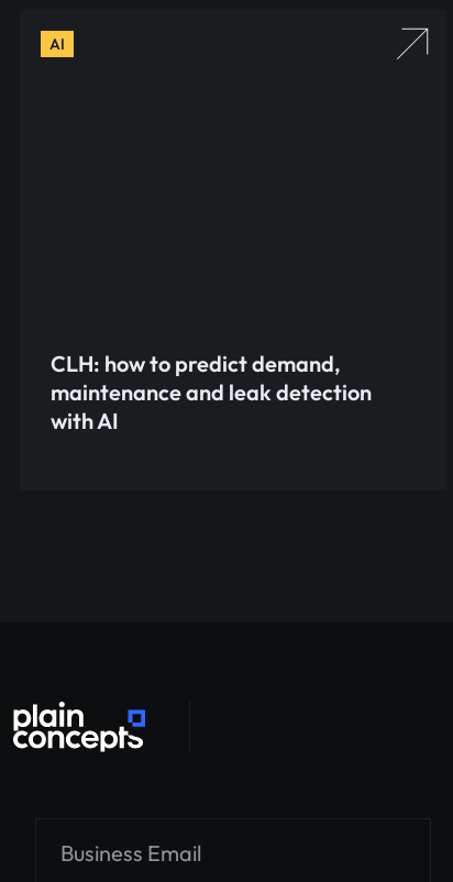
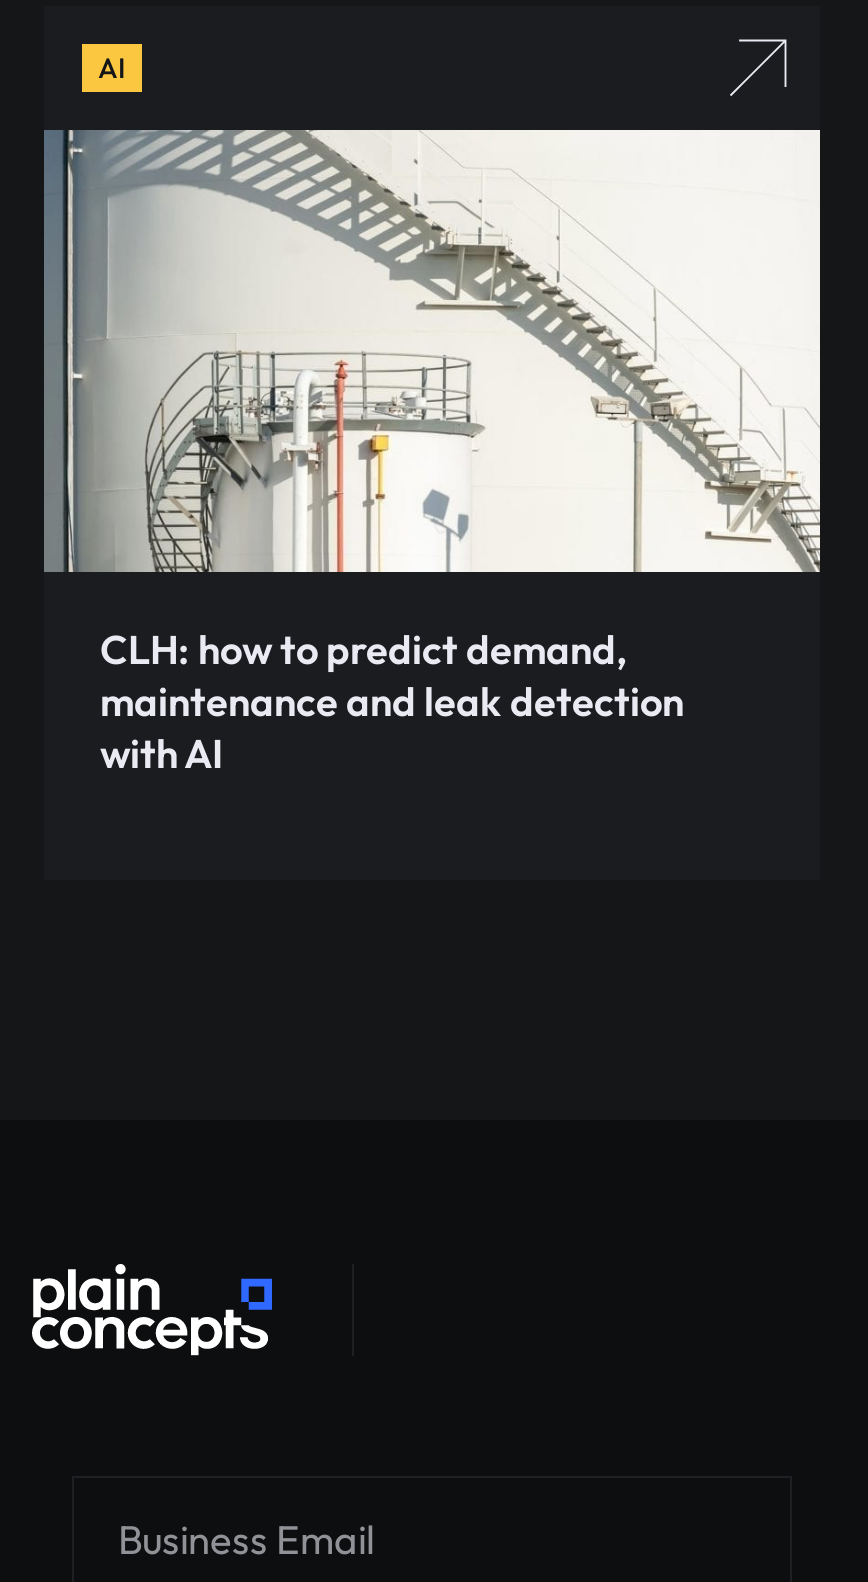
none -> [44,128,822,574] [image]

